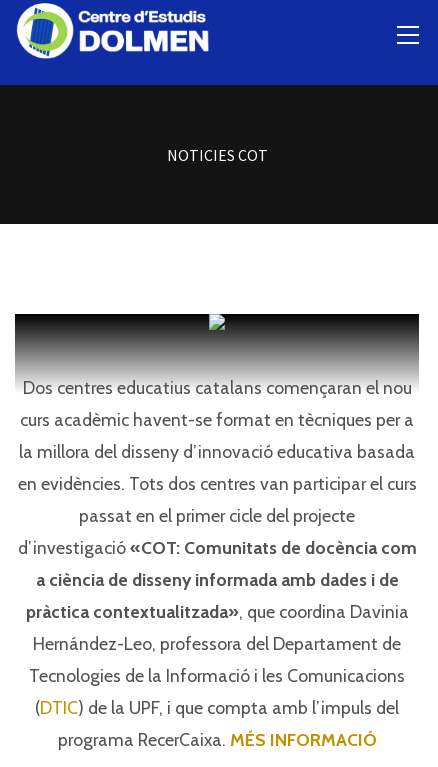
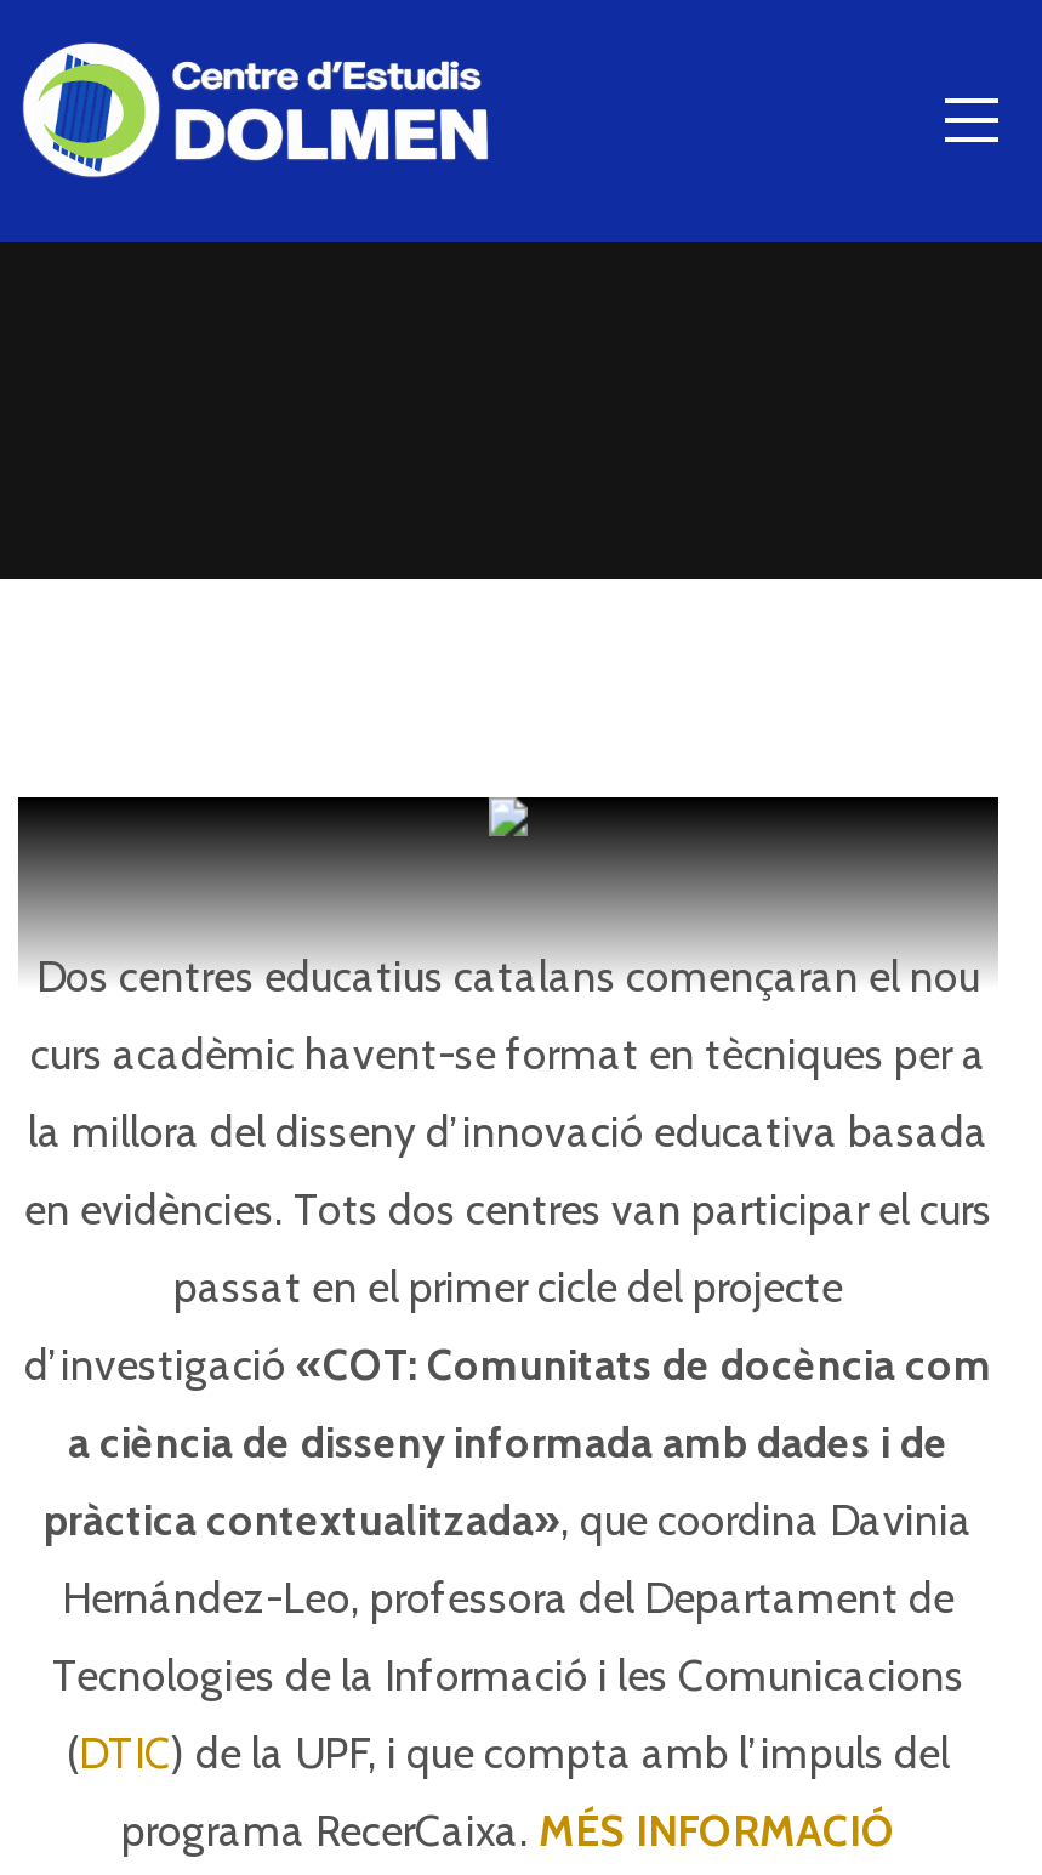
[166,144,267,164] NOTICIES COT -> none

